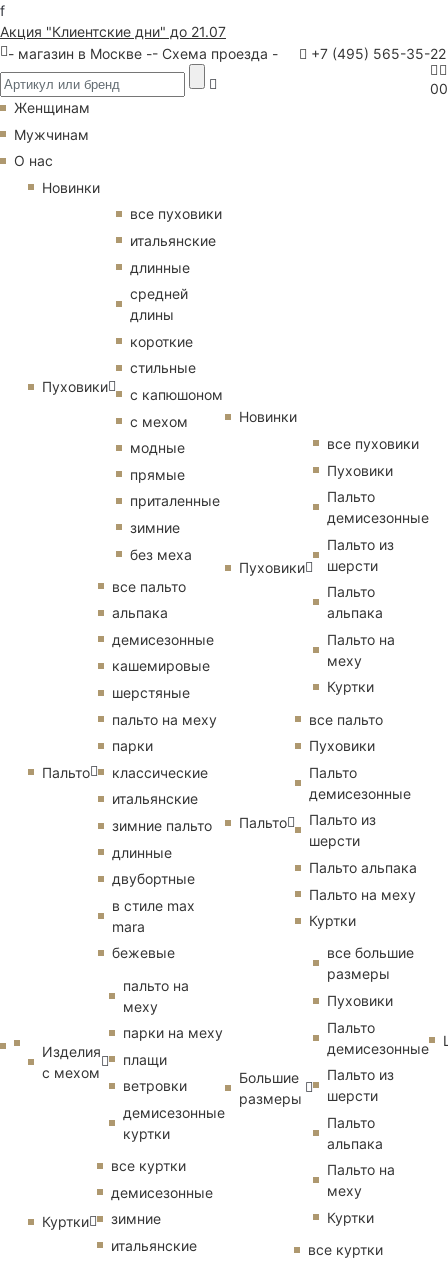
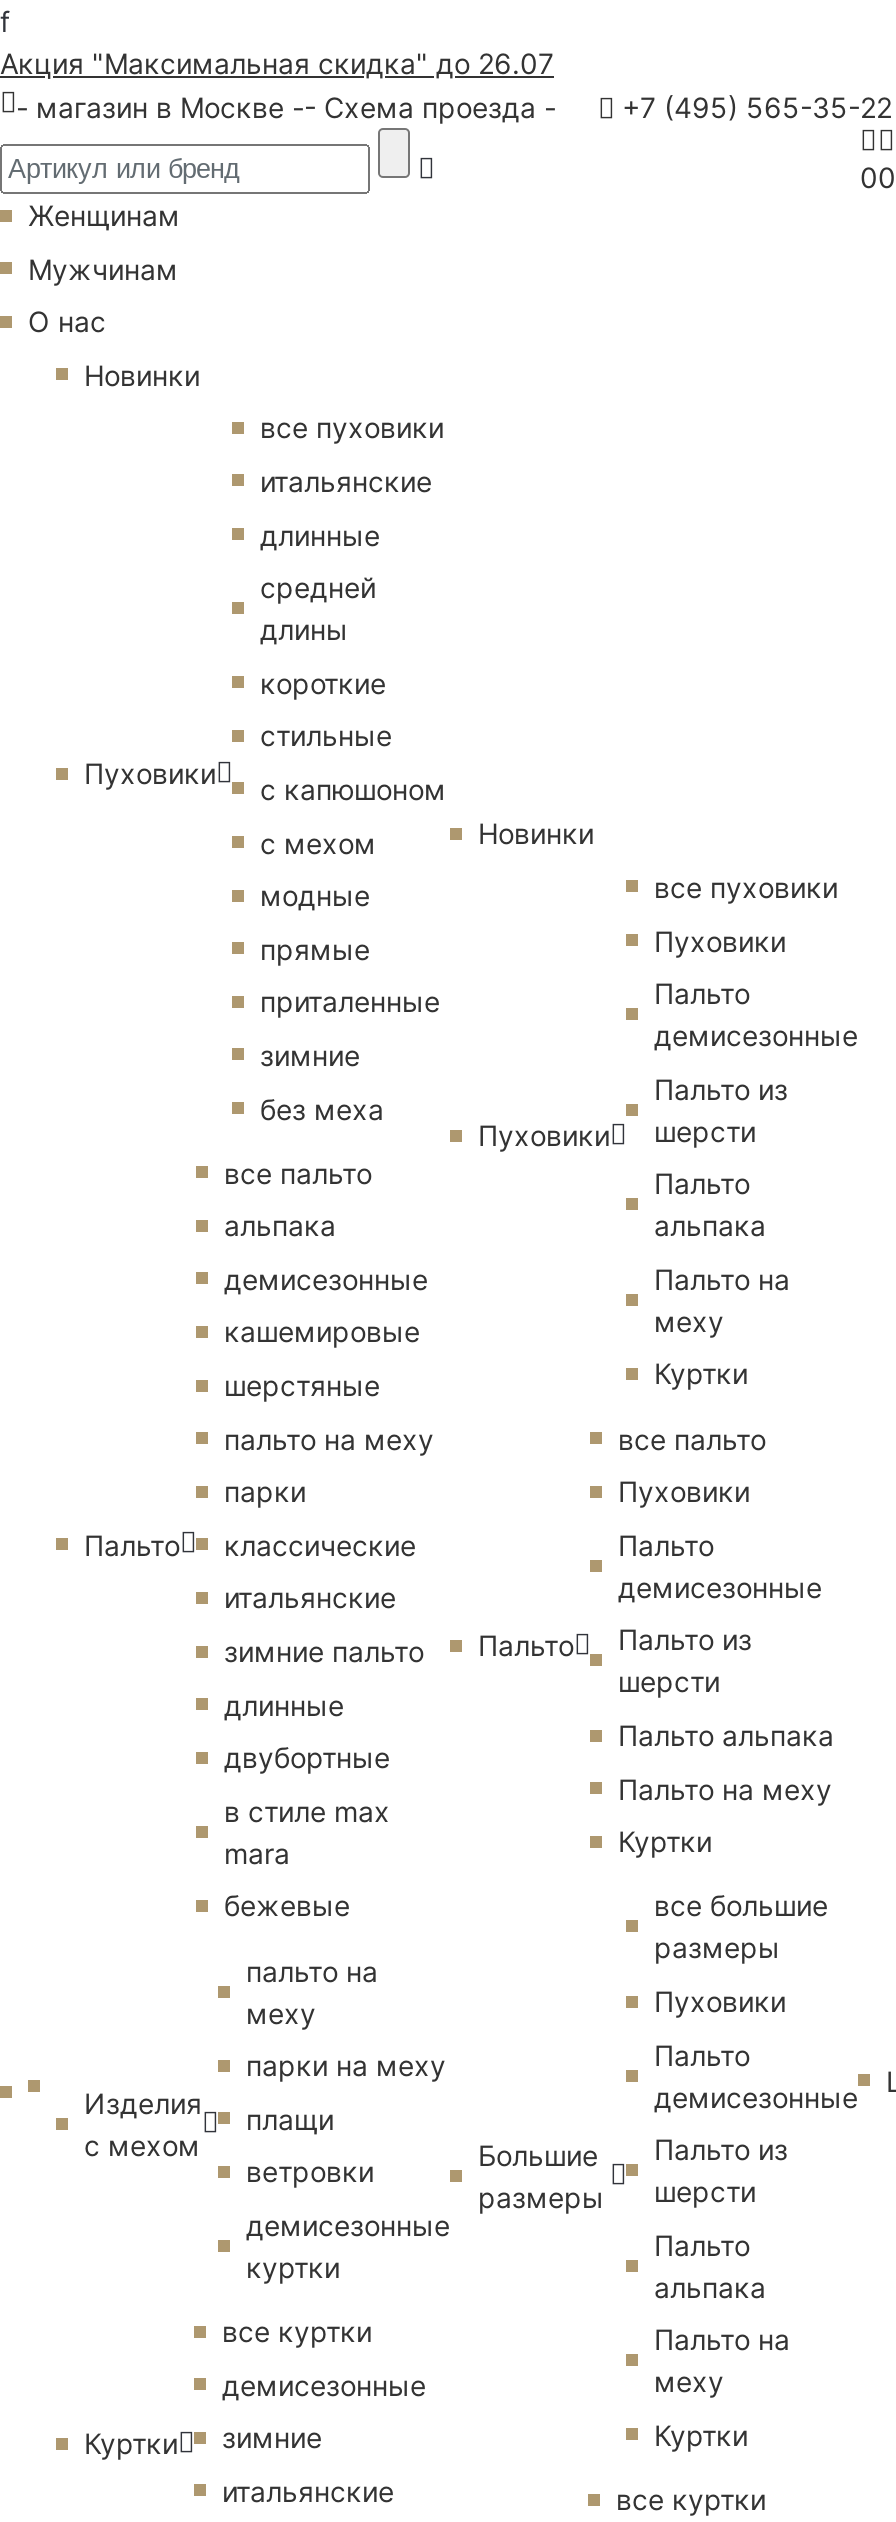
[0,23,226,40] Акция "Клиентские дни" до 21.07 -> [0,46,554,80] Акция "Максимальная скидка" до 26.07

